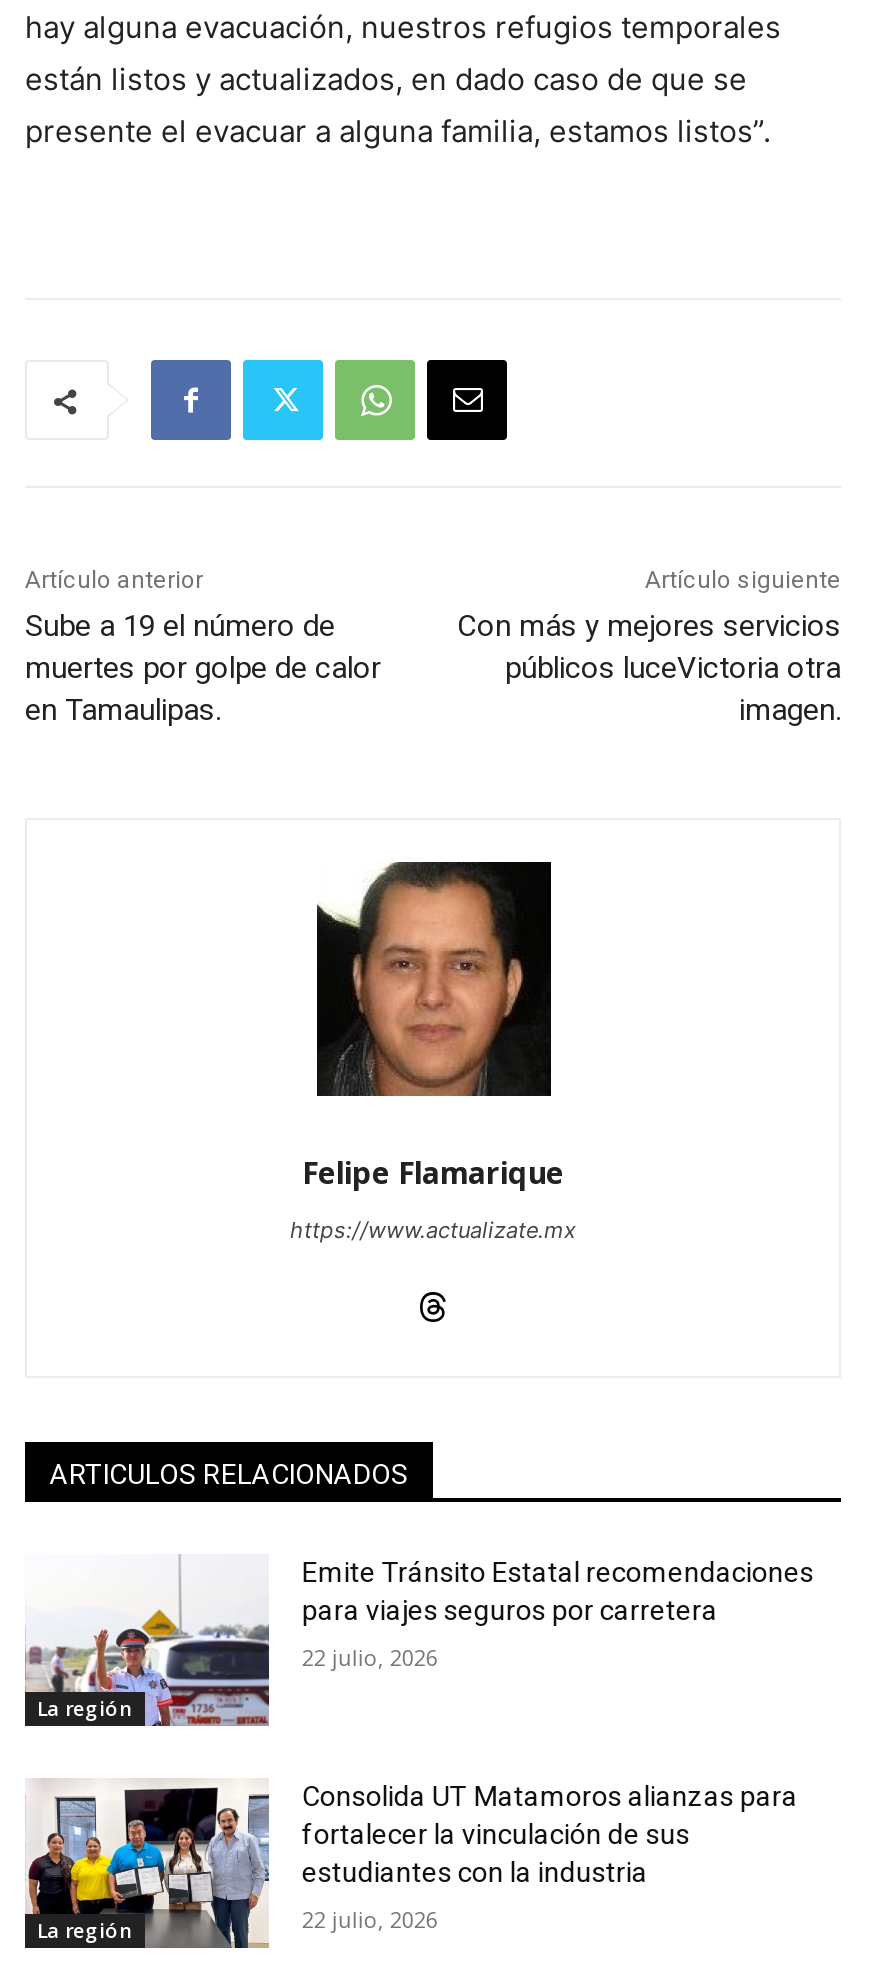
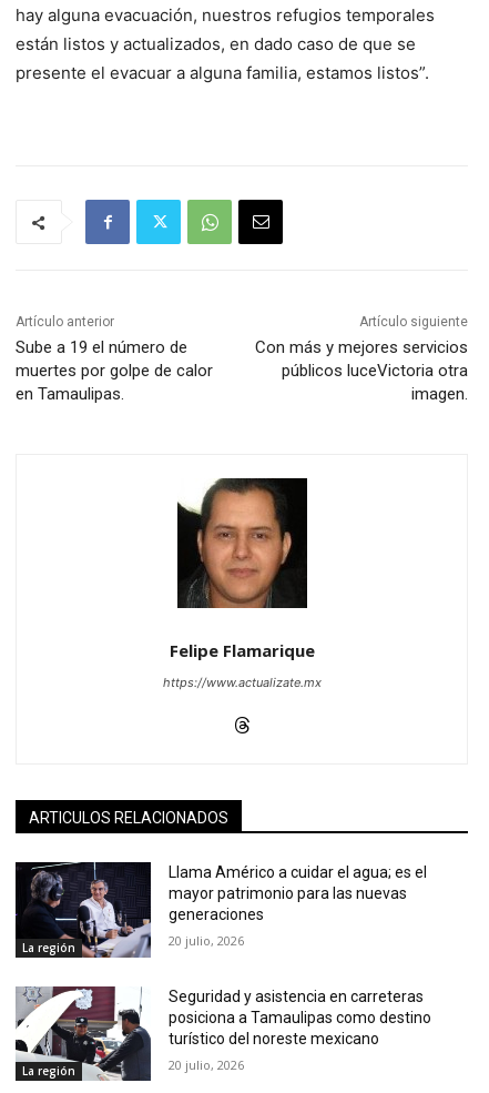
[25,1554,814,1726] [image] | Emite Tránsito Estatal recomendaciones | para viajes seguros por carretera -> [14,861,427,958] [image] | Llama Américo a cuidar el agua; es el | mayor patrimonio para las nuevas | generaciones
[302,1642,438,1672] 22 julio, 2026 -> [169,932,244,949] 20 julio, 2026
[25,1778,798,1948] [image] | Consolida UT Matamoros alianzas para | fortalecer la vinculación de sus | estudiantes con la industria -> [14,985,432,1081] [image] | Seguridad y asistencia en carreteras | posiciona a Tamaulipas como destino | turístico del noreste mexicano
[302,1903,438,1933] 22 julio, 2026 -> [169,1056,244,1073] 20 julio, 2026

